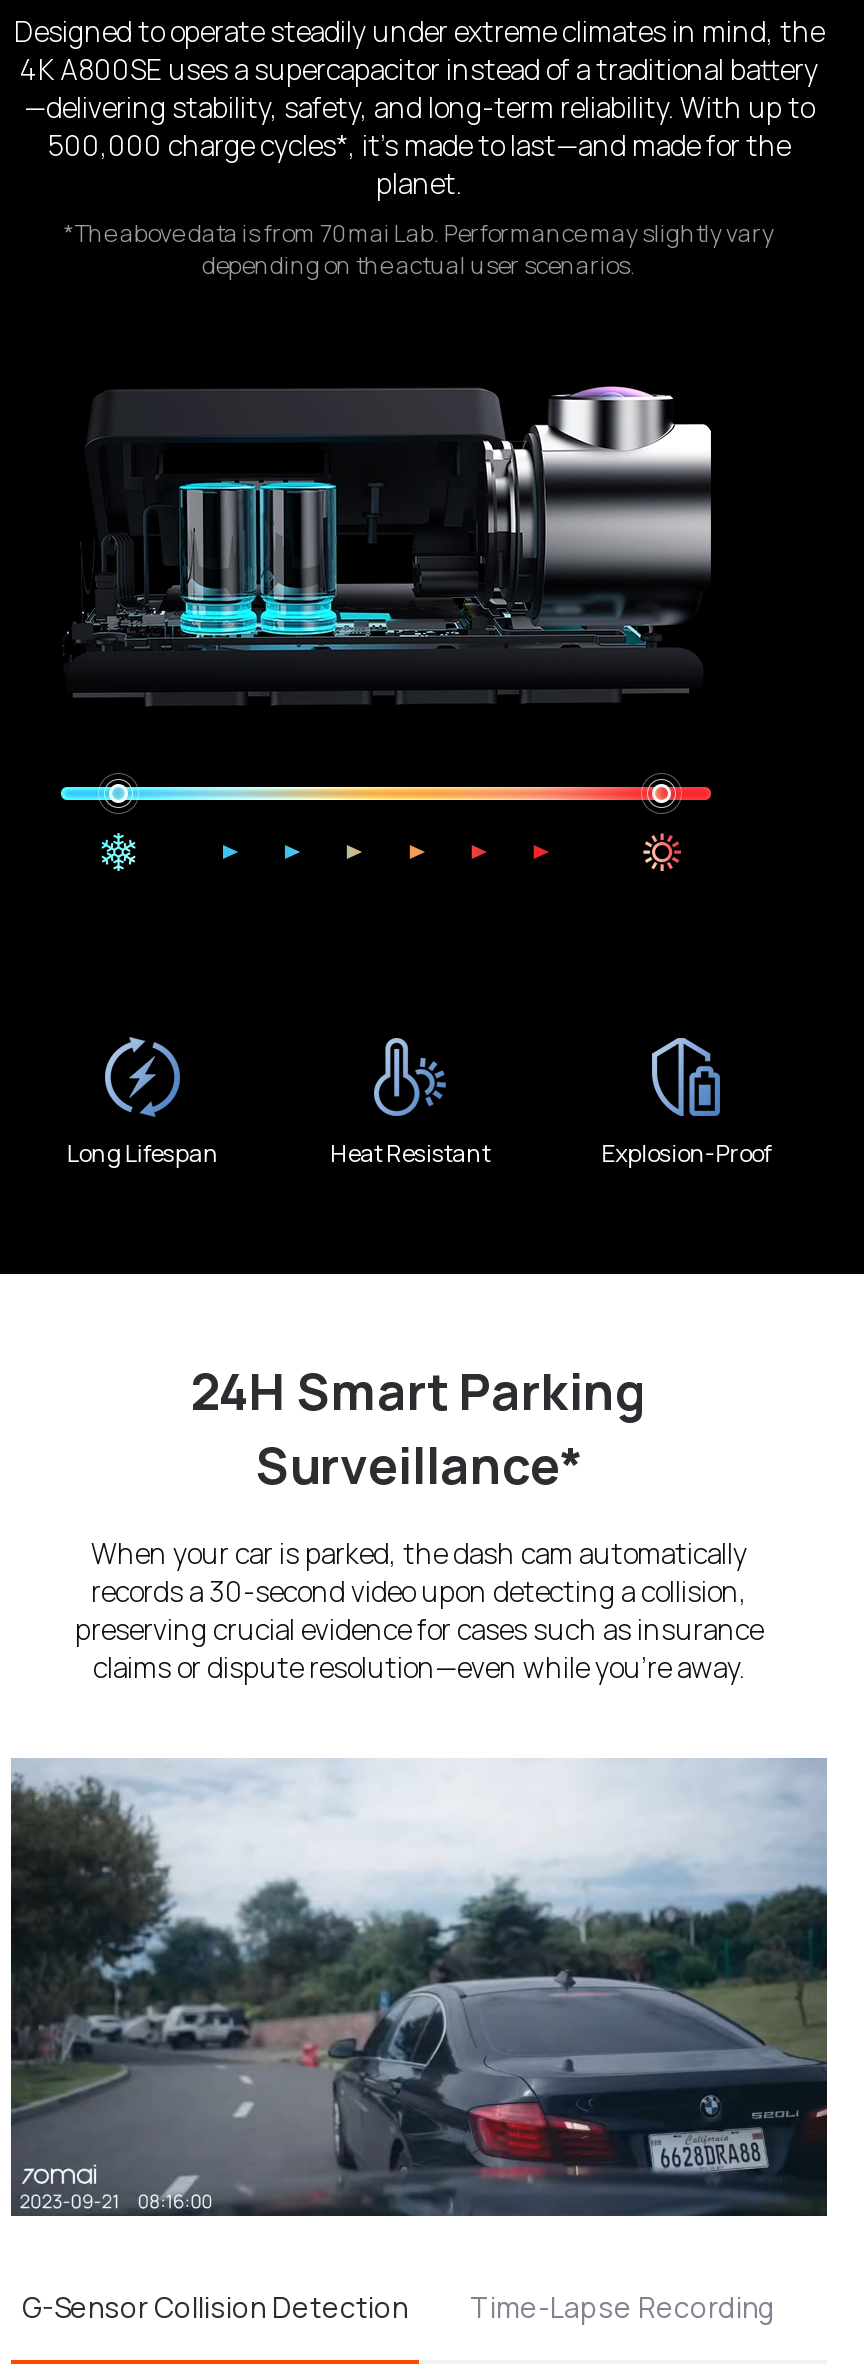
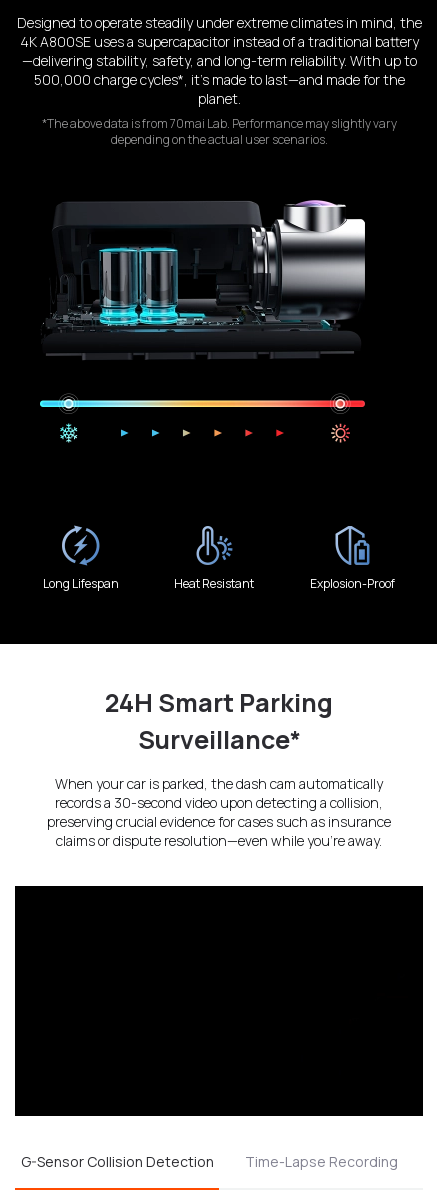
[9,1758,829,2218] [image] -> none

